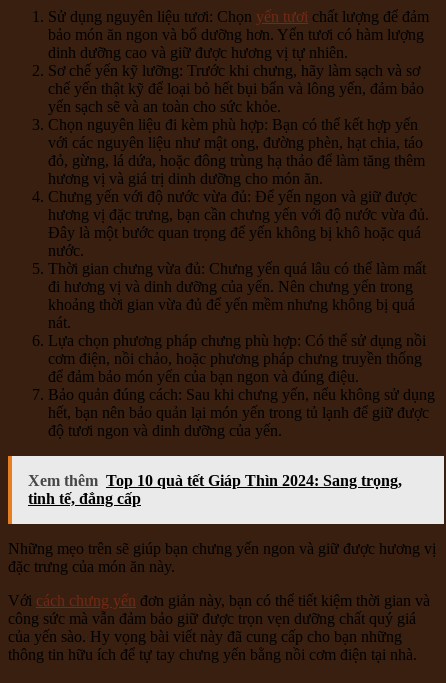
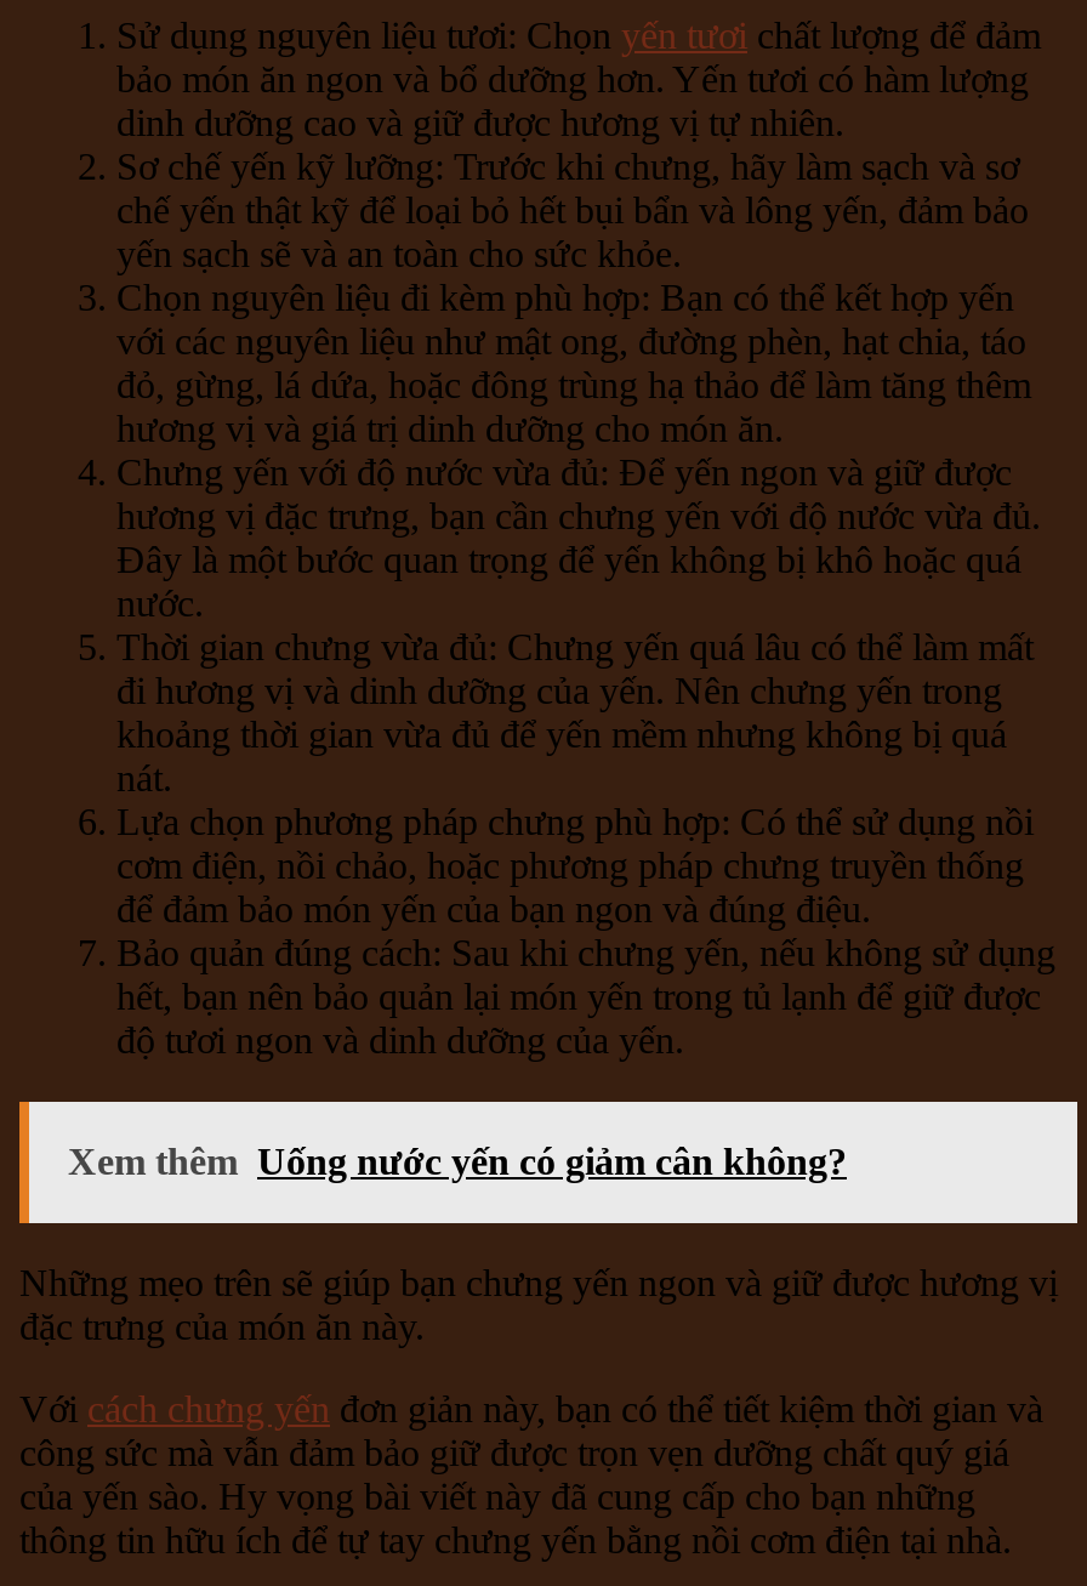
[28,472,402,507] Xem thêm Top 10 quà tết Giáp Thìn 2024: Sang trọng, | tinh tế, đẳng cấp -> [68,1141,847,1182] Xem thêm Uống nước yến có giảm cân không?

